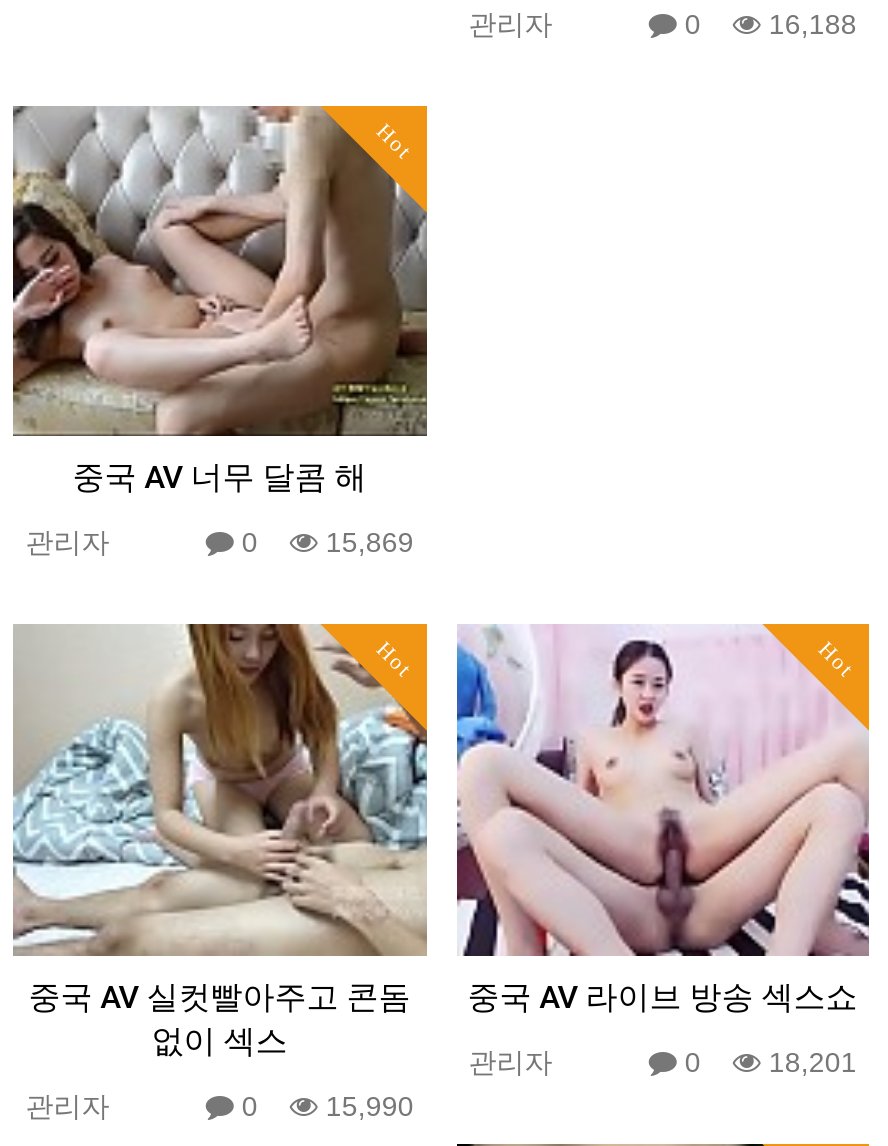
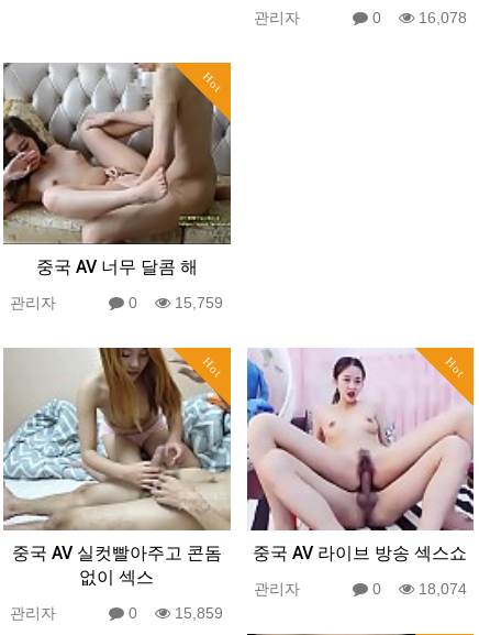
[677,8,857,40] 0 16,188 -> [368,9,467,27] 0 16,078
[234,527,414,559] 0 15,869 -> [124,294,223,312] 0 15,759
[677,1045,857,1077] 0 18,201 -> [368,579,467,597] 0 18,074
[234,1089,414,1121] 0 15,990 -> [124,604,223,621] 0 15,859

